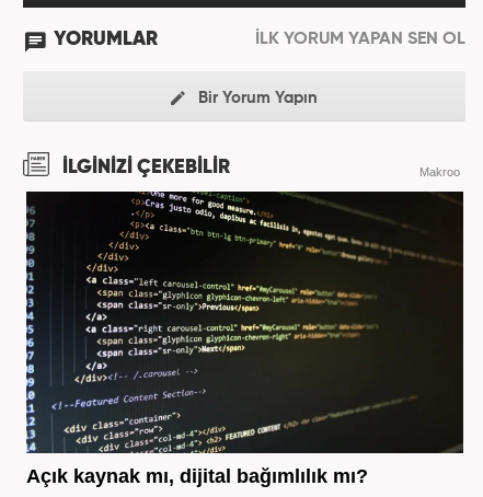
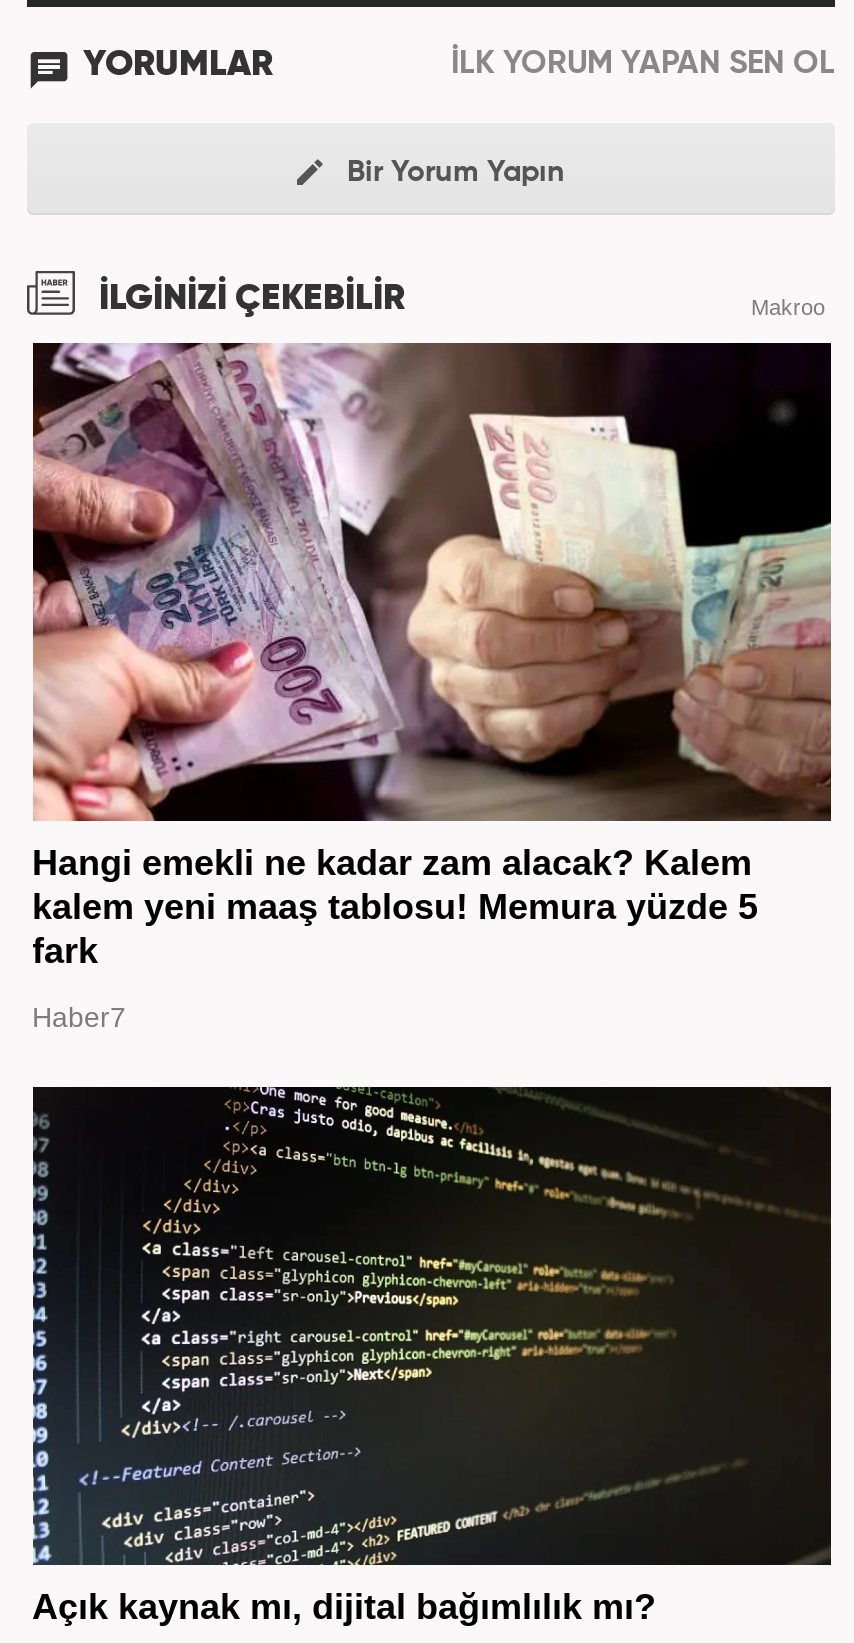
none -> [31,341,833,1033] [image] | Hangi emekli ne kadar zam alacak? Kalem | kalem yeni maaş tablosu! Memura yüzde 5 | fark | Haber7

